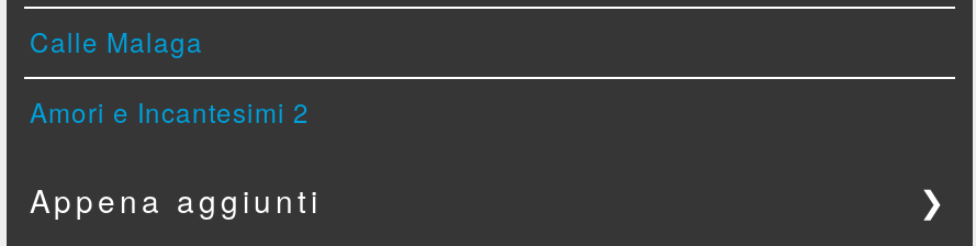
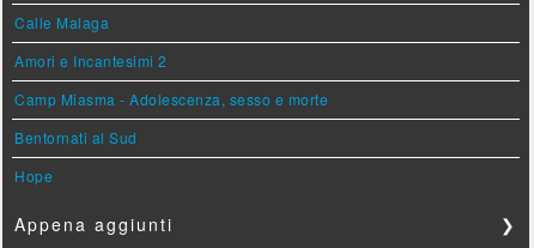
none -> [15,89,329,186] Camp Miasma - Adolescenza, sesso e morte | Bentornati al Sud | Hope

